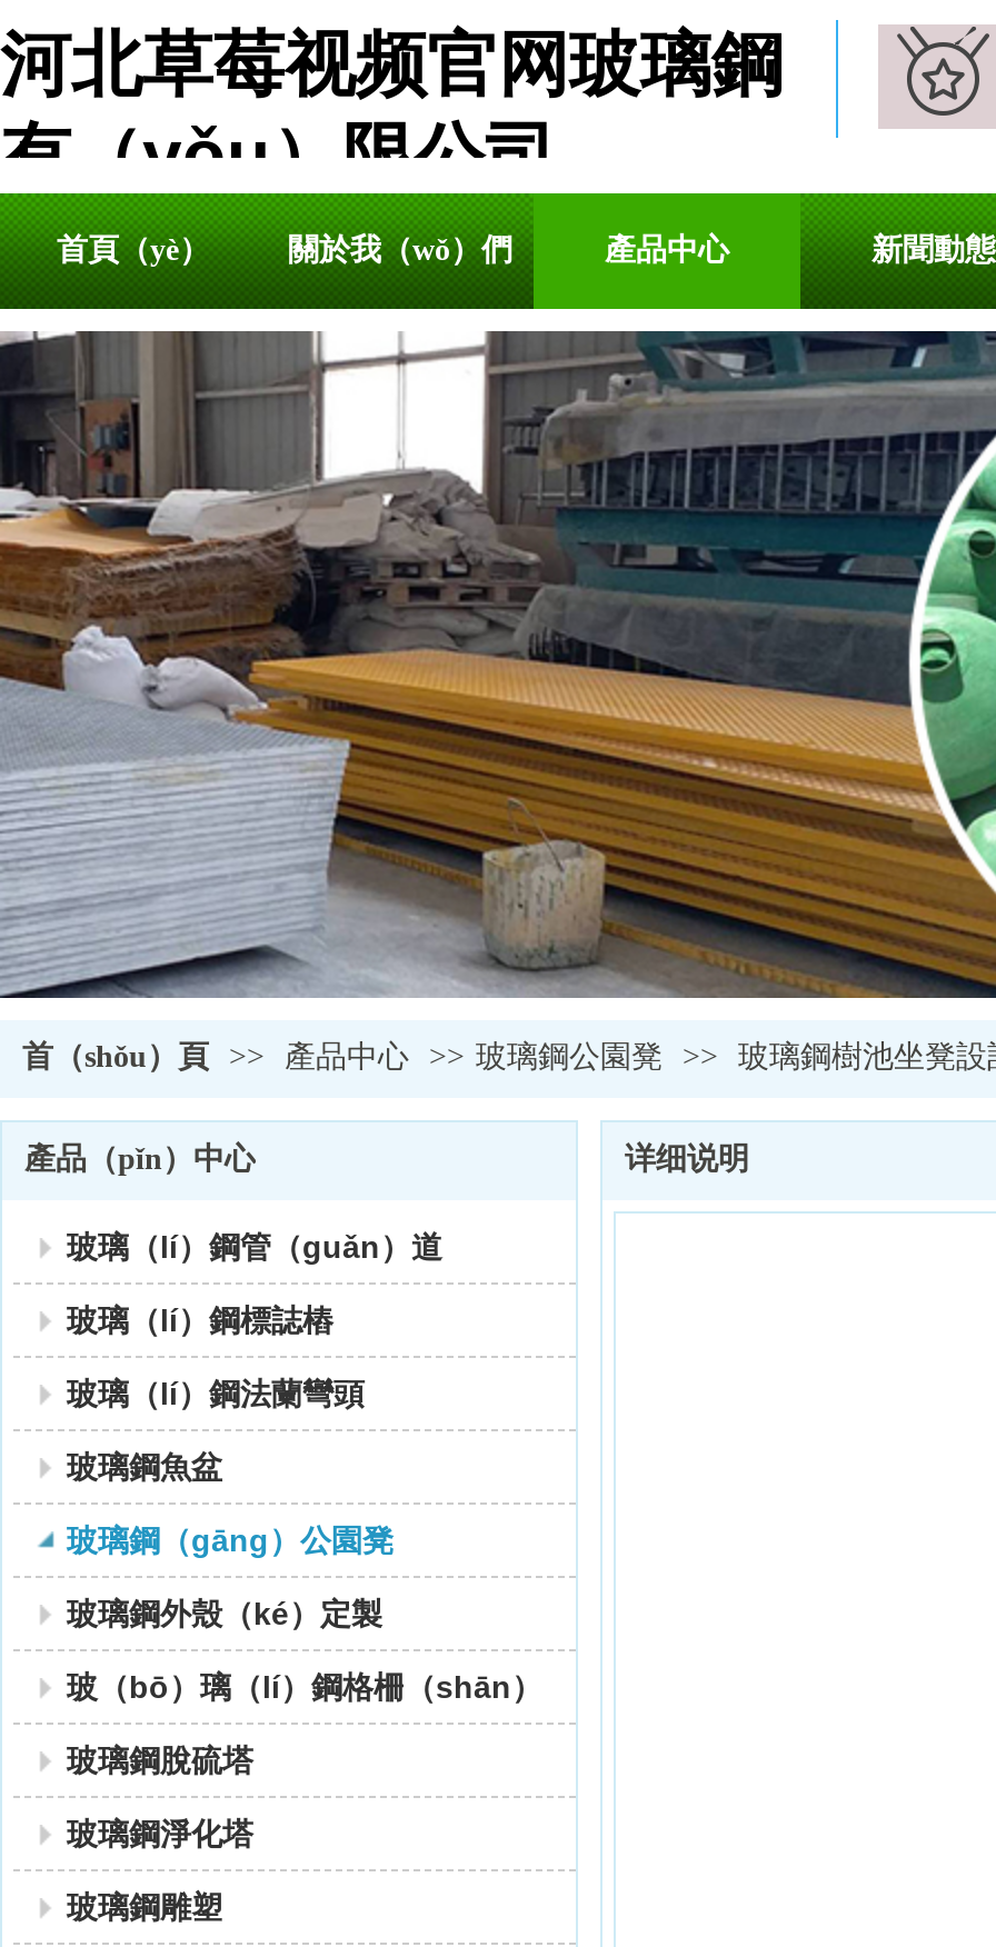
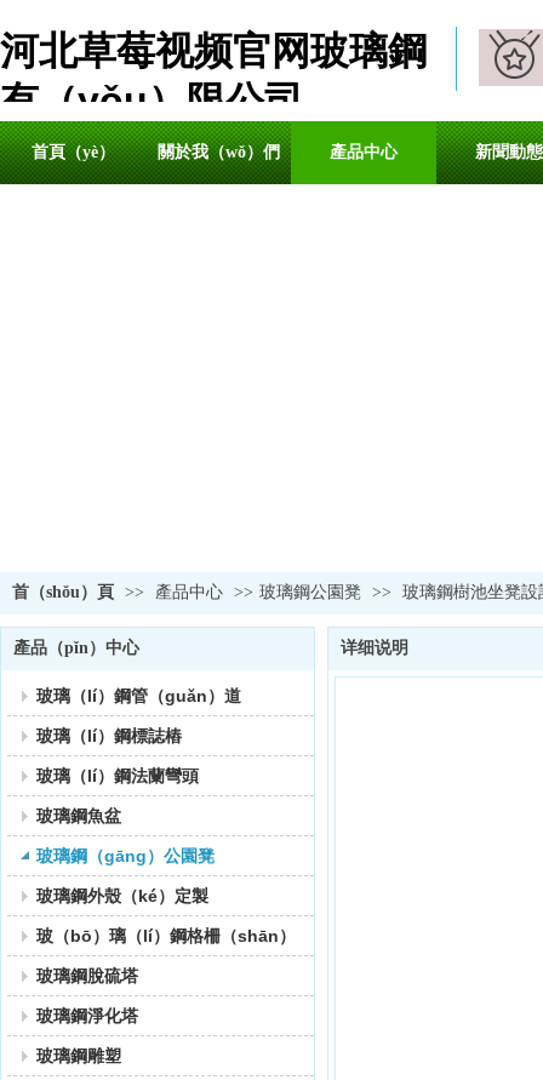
[7,329,989,1000] [image] -> none

